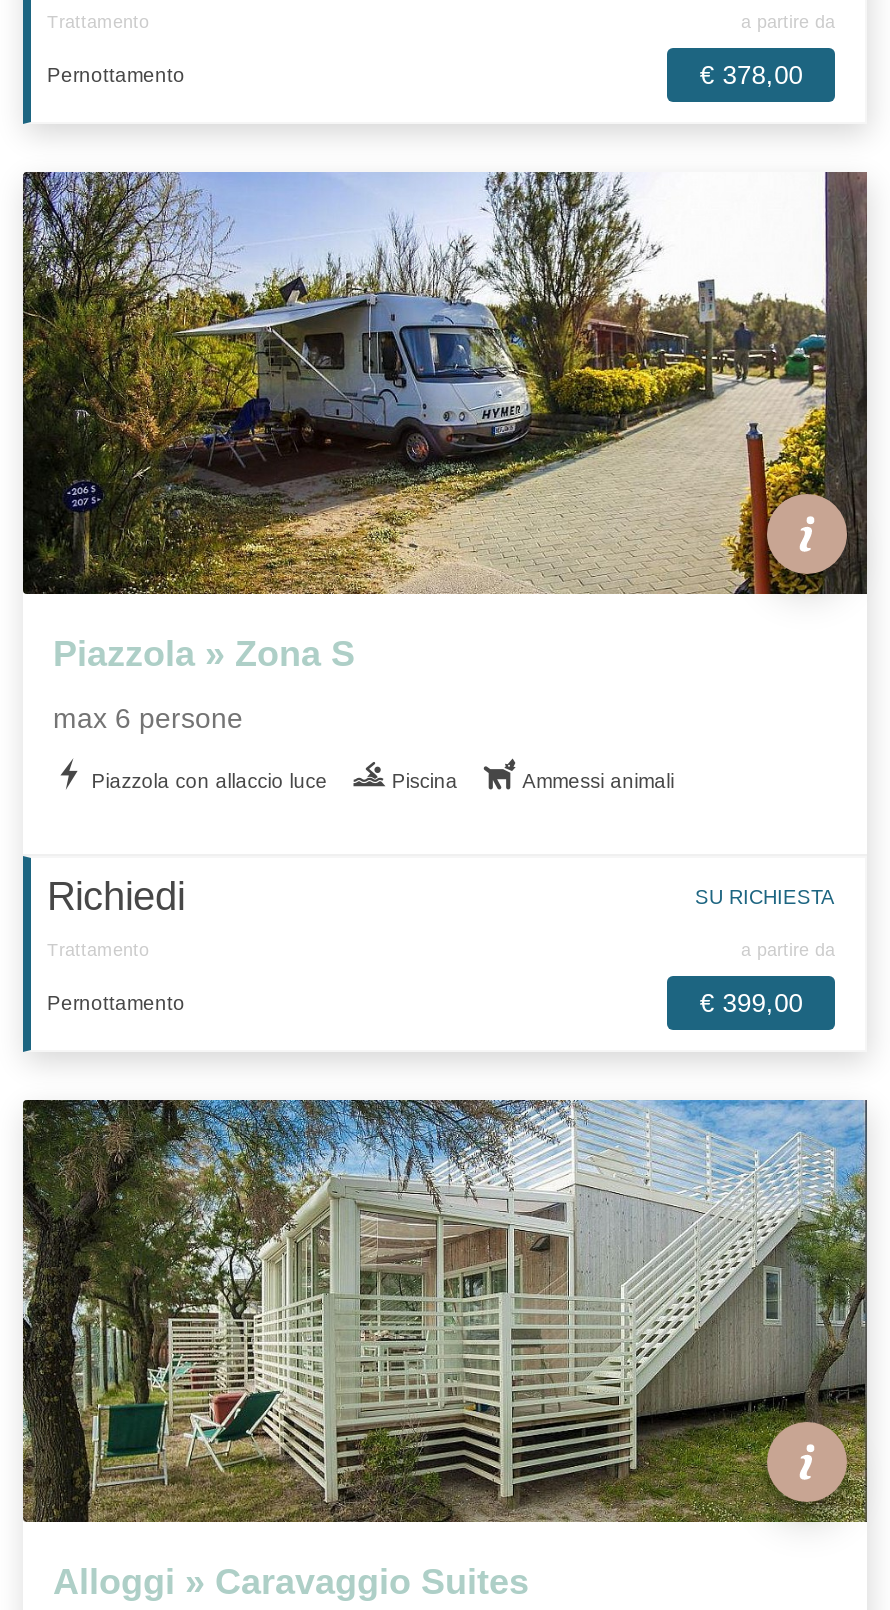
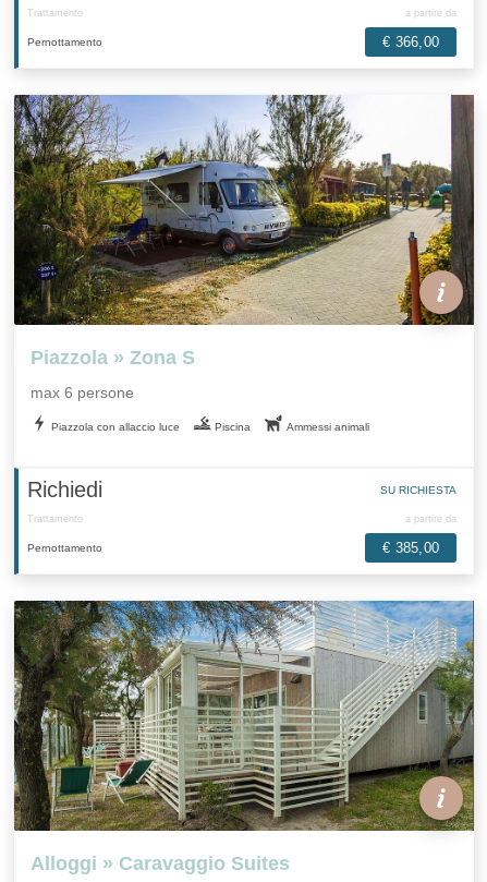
[700,60,803,90] € 378,00 -> [383,34,439,50] € 366,00
[700,988,803,1018] € 399,00 -> [383,539,439,556] € 385,00

